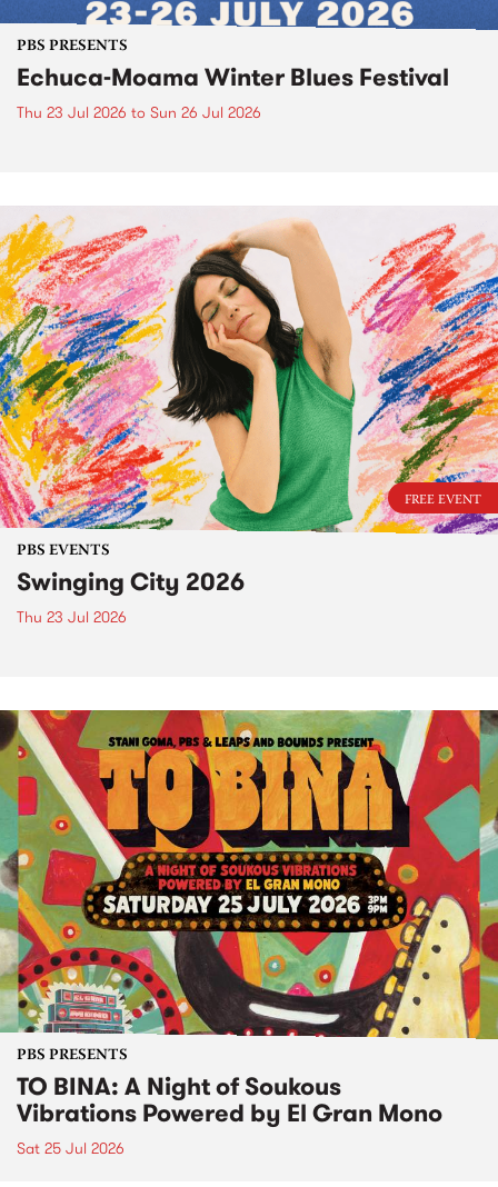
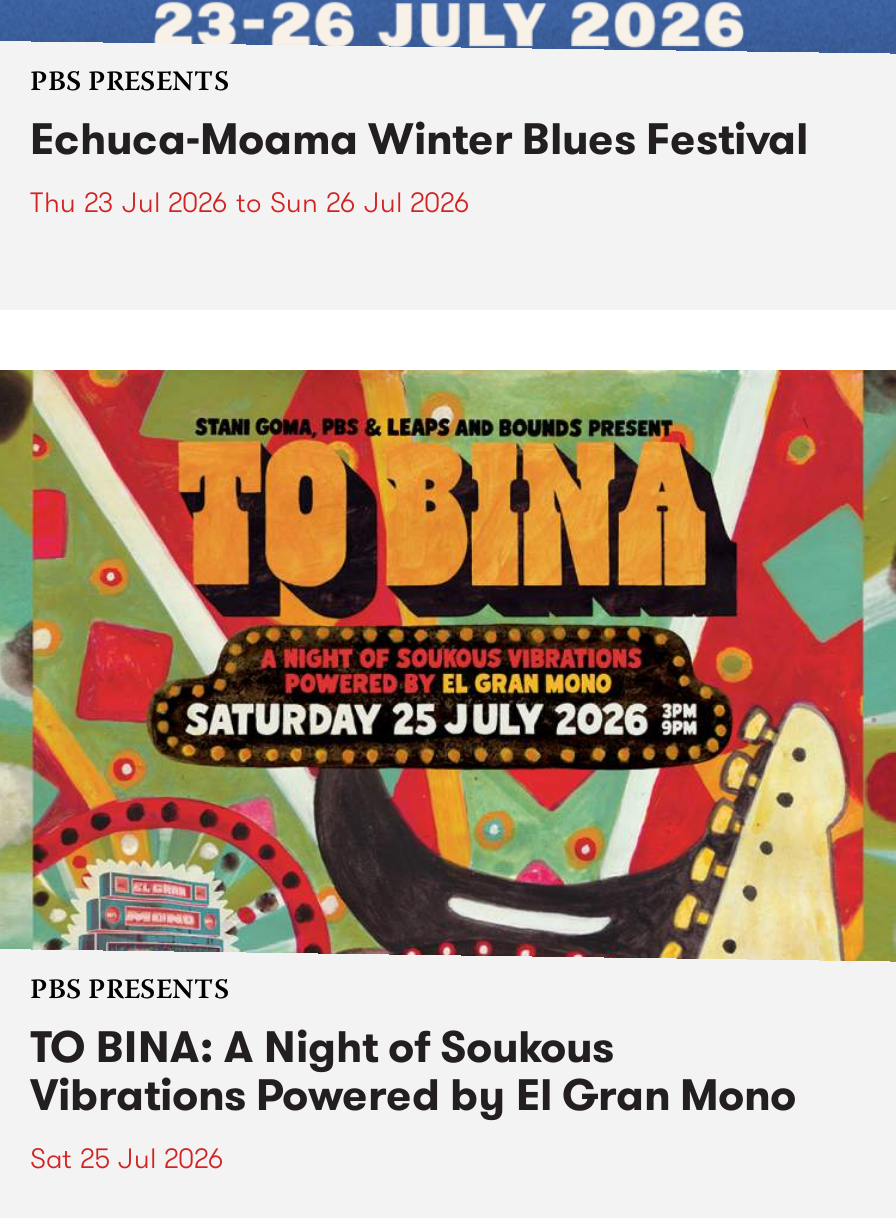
[3,206,495,628] [image] | FREE EVENT | PBS EVENTS | Swinging City 2026 | Thu 23 Jul 2026 -> none

